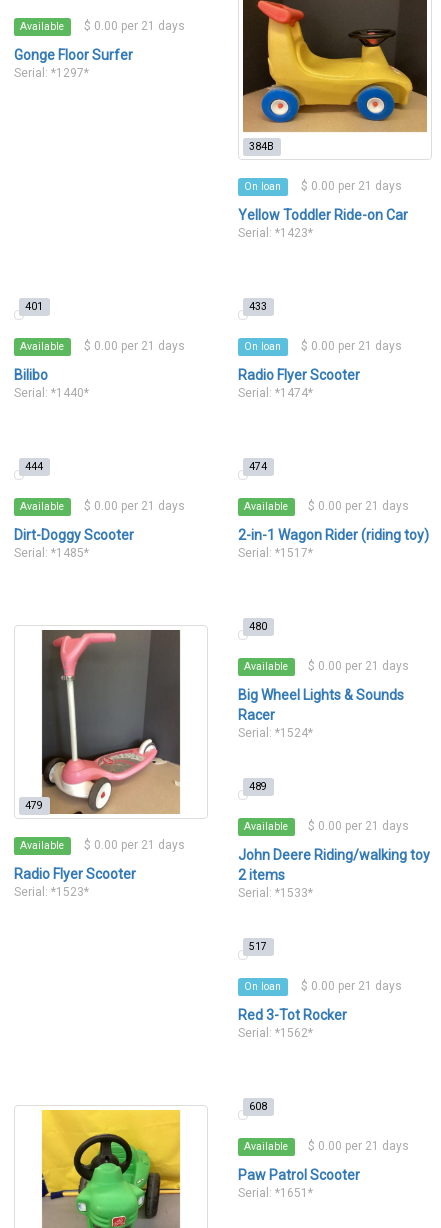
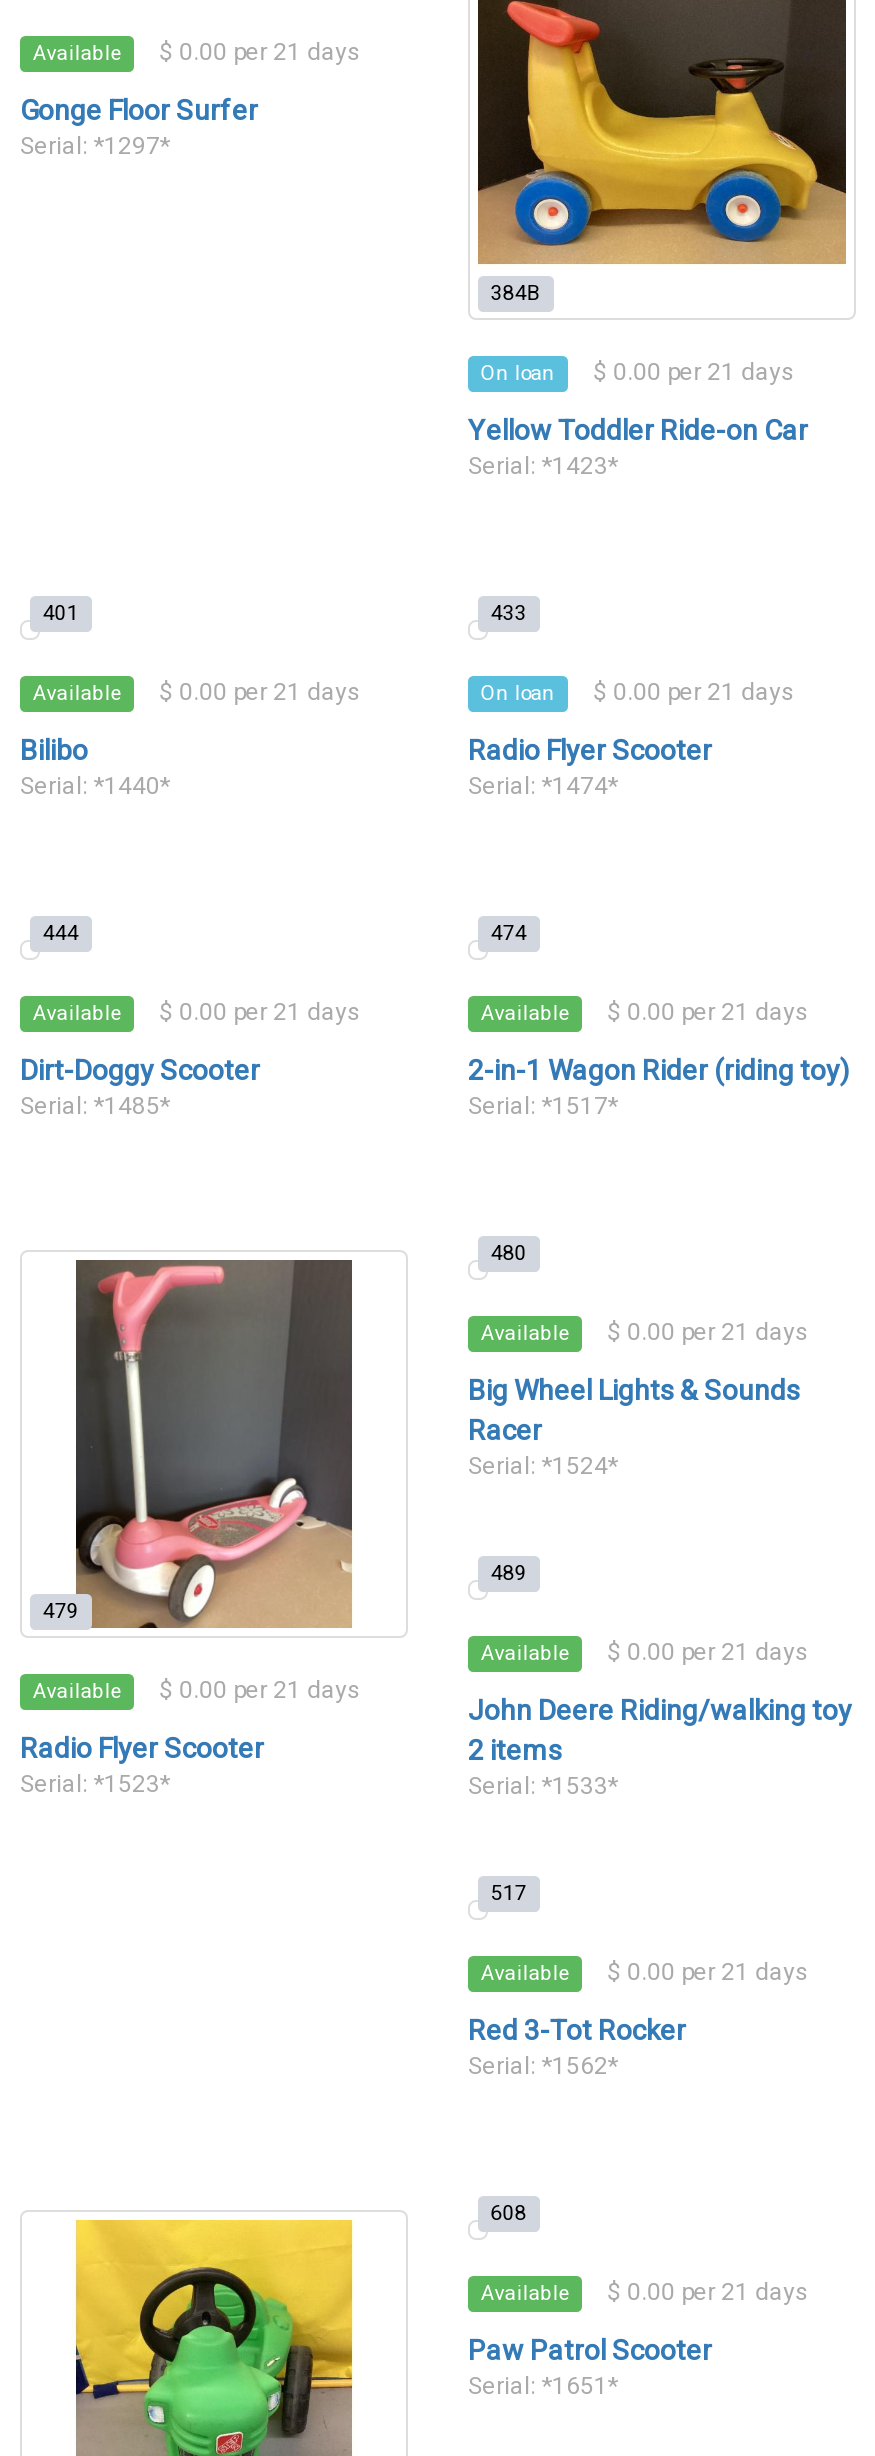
[244,980,281,993] On loan -> [481,1960,569,1986] Available

